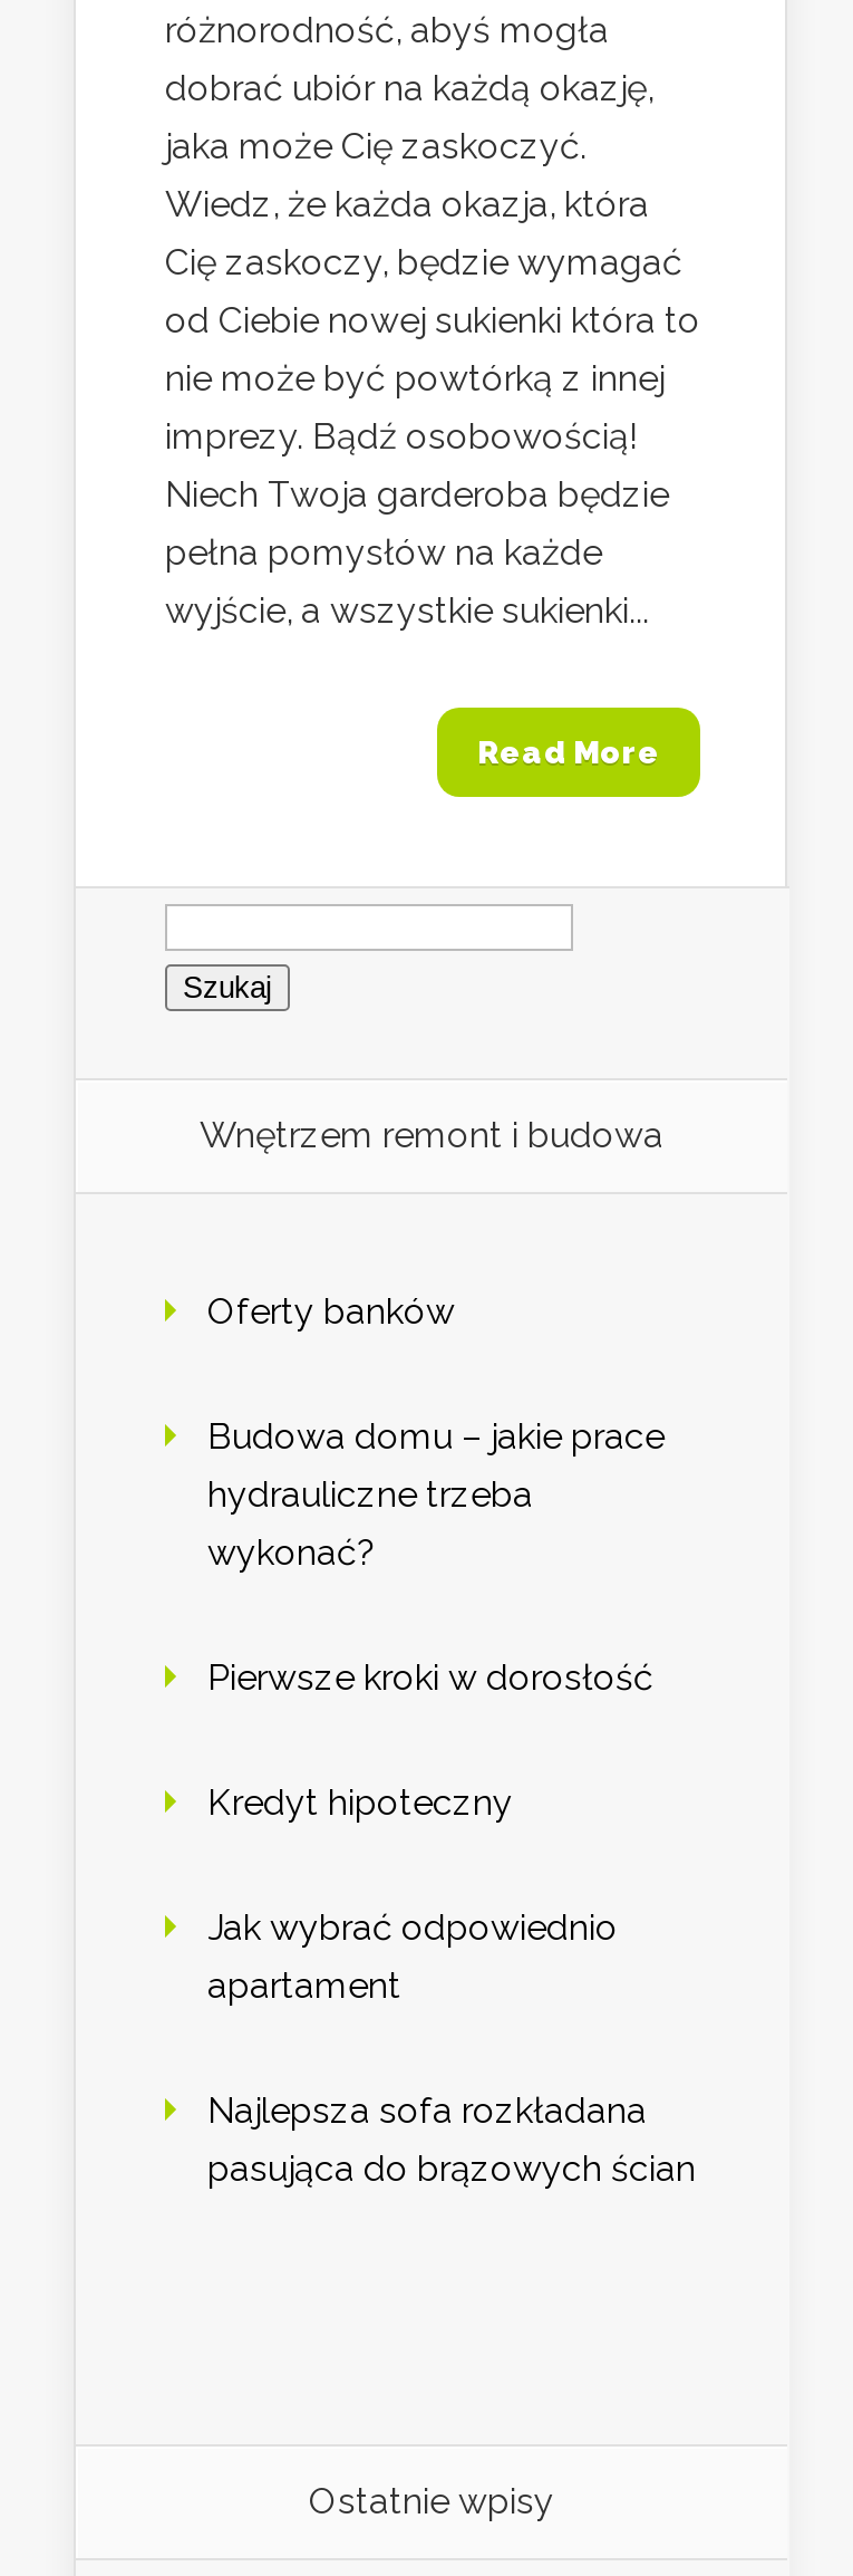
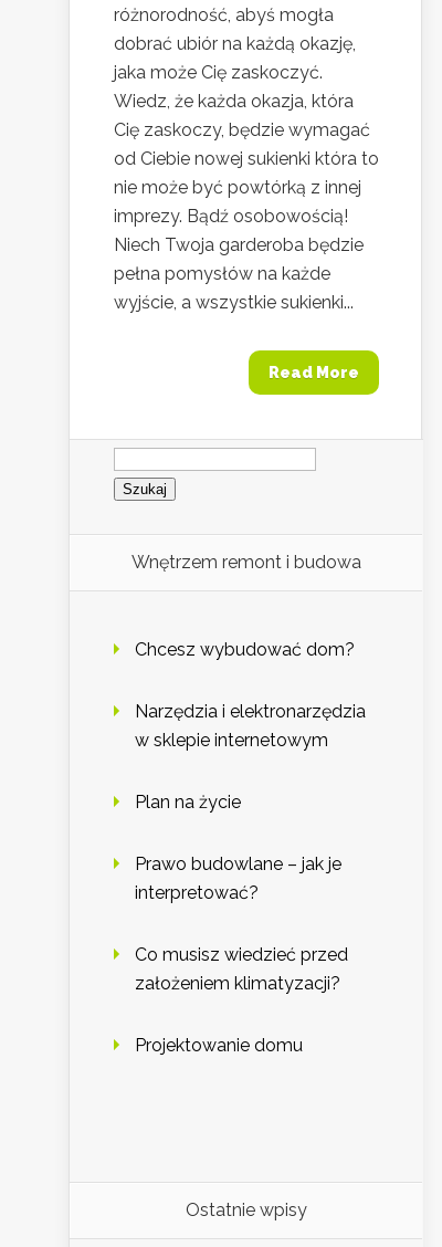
[207,1291,455,1333] Oferty banków -> [135,639,355,660] Chcesz wybudować dom?
[207,1416,665,1574] Budowa domu – jakie prace | hydrauliczne trzeba | wykonać? -> [135,701,366,751] Narzędzia i elektronarzędzia | w sklepie internetowym
[207,1657,653,1699] Pierwsze kroki w dorosłość -> [135,792,241,813] Plan na życie
[207,1782,513,1824] Kredyt hipoteczny -> [135,854,341,904] Prawo budowlane – jak je | interpretować?
[207,1907,618,2007] Jak wybrać odpowiednio | apartament -> [135,944,348,994] Co musisz wiedzieć przed | założeniem klimatyzacji?
[207,2090,696,2190] Najlepsza sofa rozkładana | pasująca do brązowych ścian -> [135,1035,303,1056] Projektowanie domu

